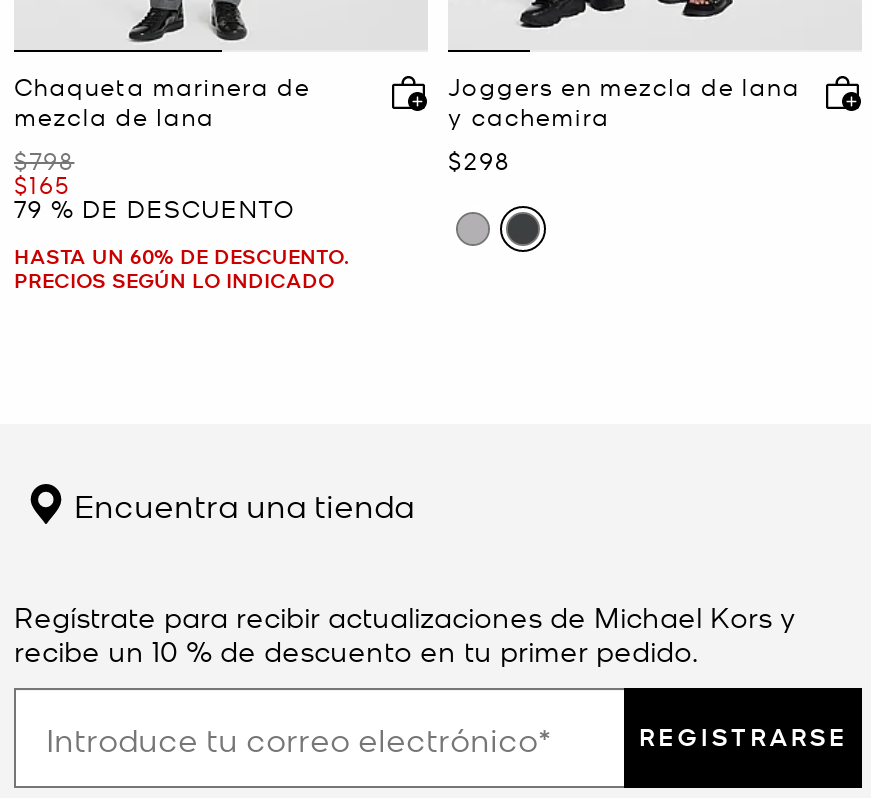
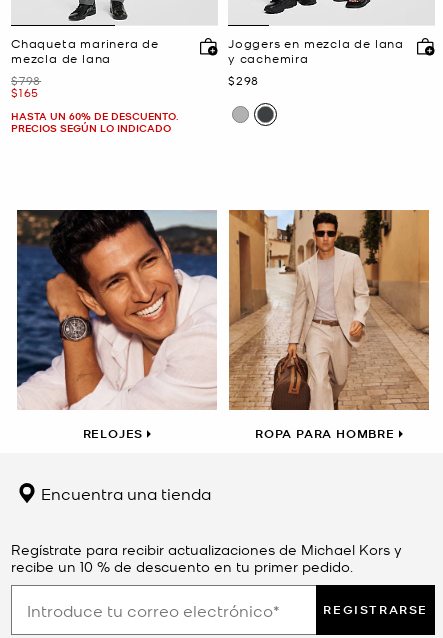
[14,193,295,225] 79 % DE DESCUENTO -> none
none -> [16,209,395,442] [image] | RELOJES | ROPA PARA HOMBRE
none -> [228,209,430,411] [image]

